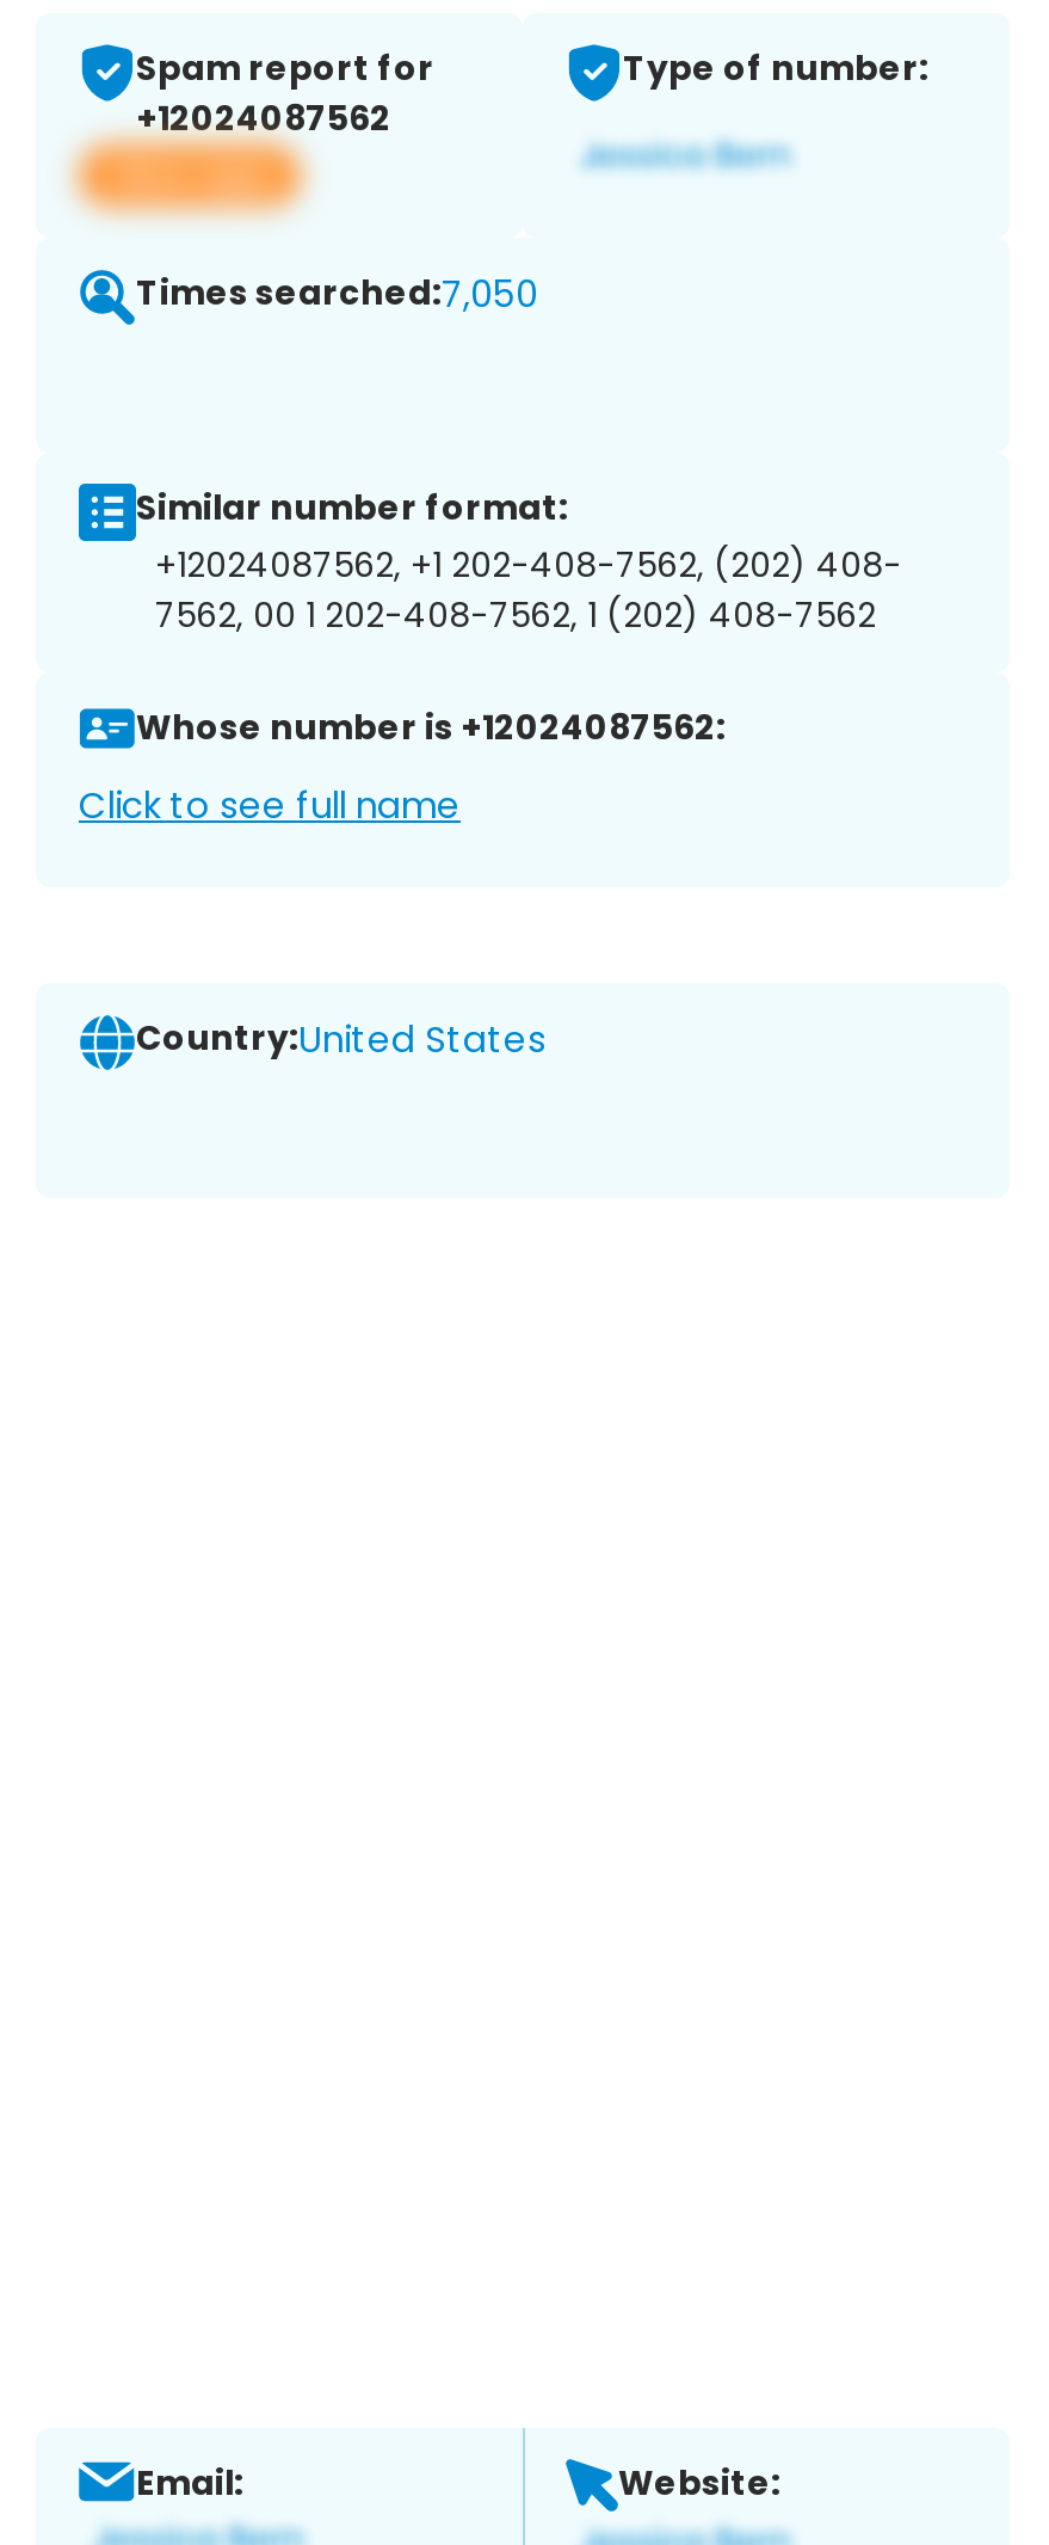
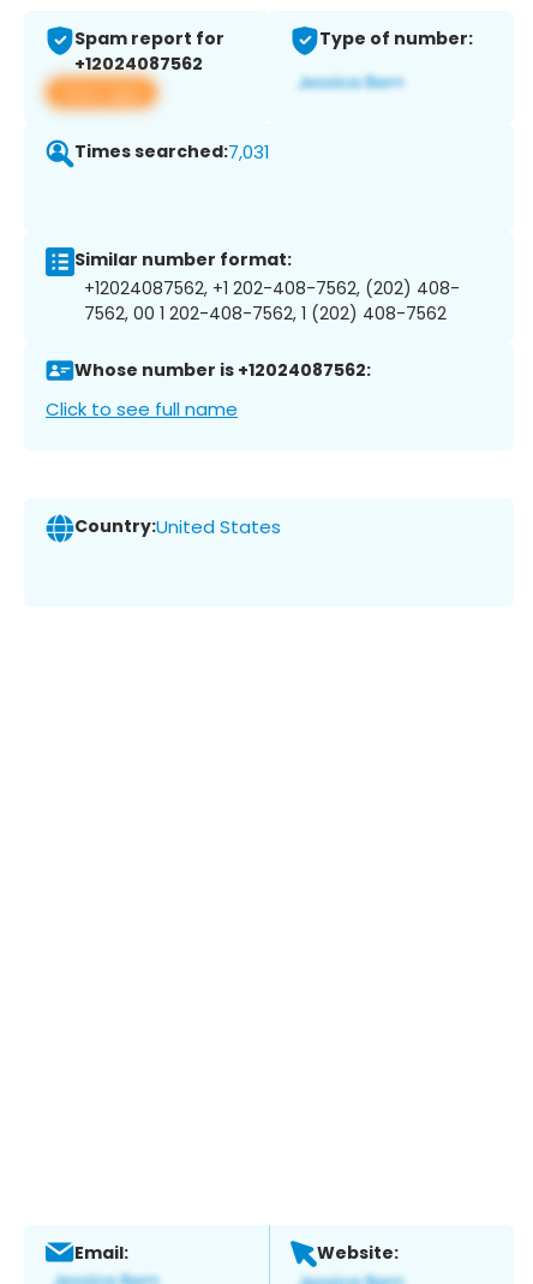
[136,269,537,319] Times searched:7,050 -> [74,139,270,165] Times searched:7,031

